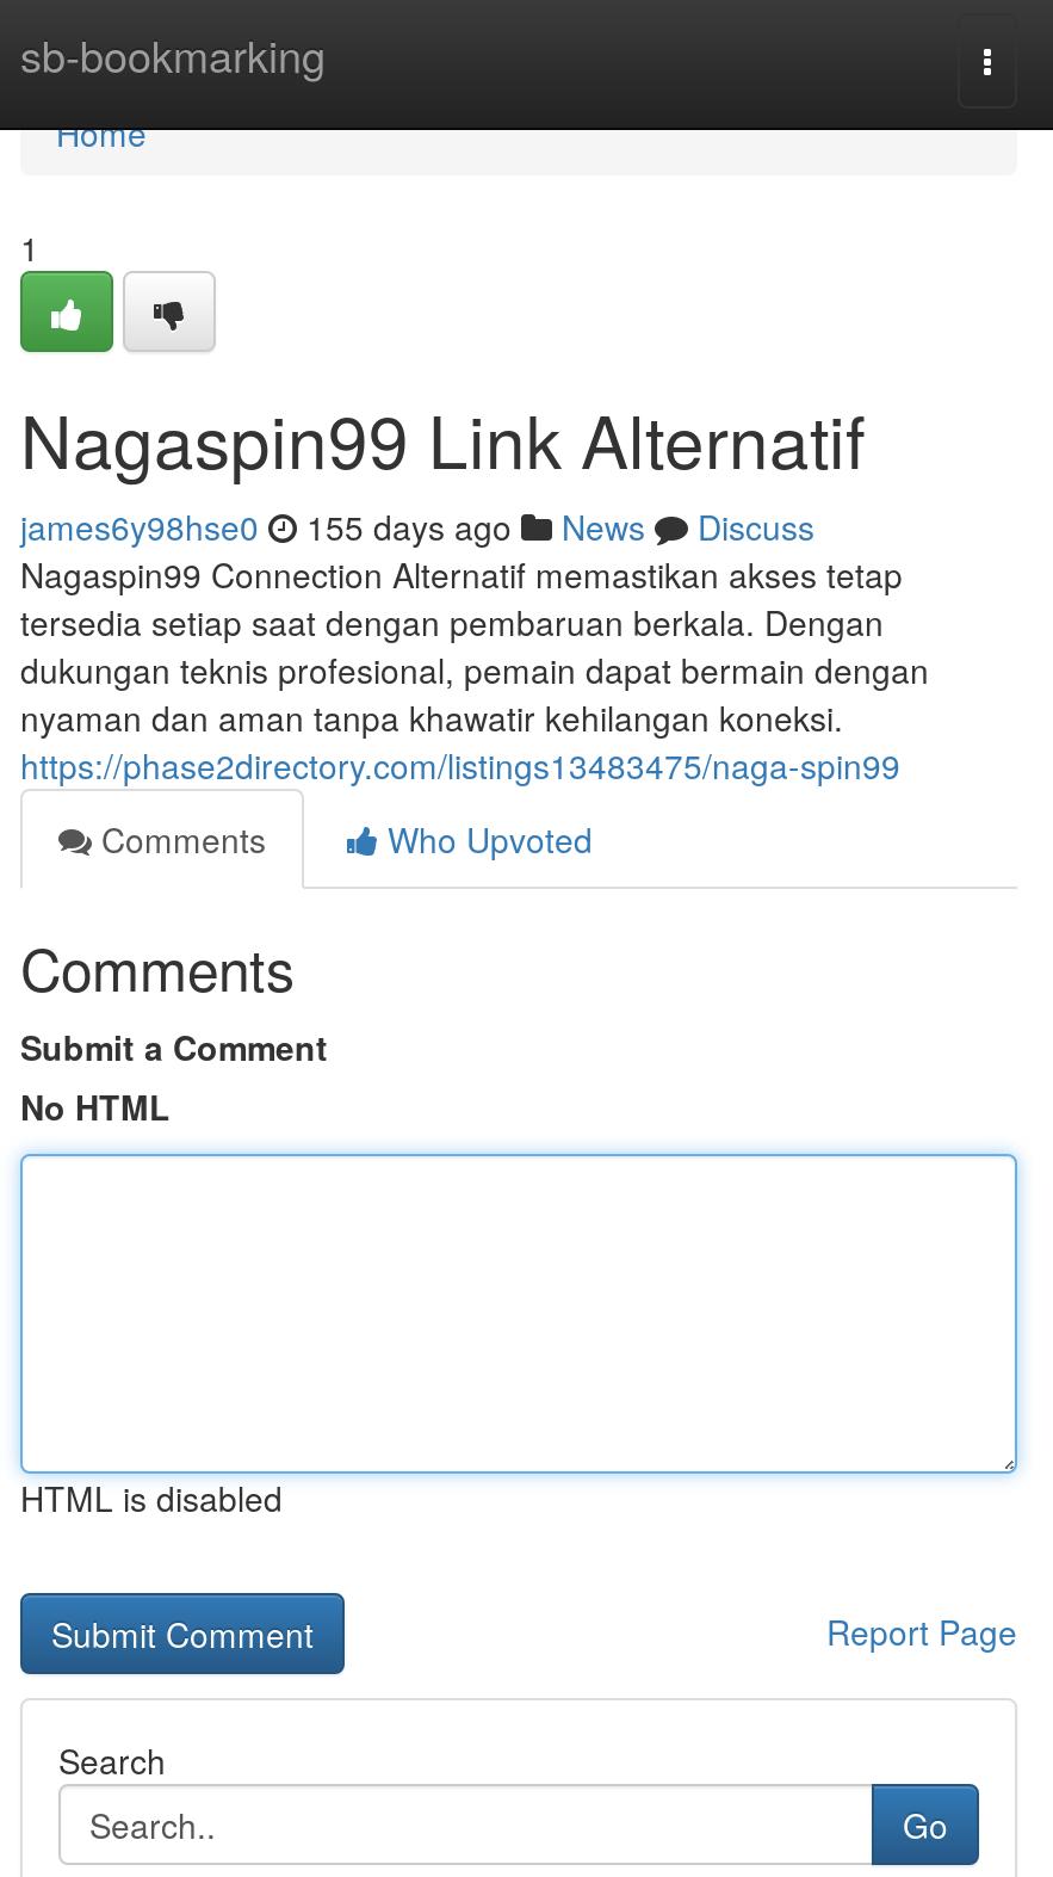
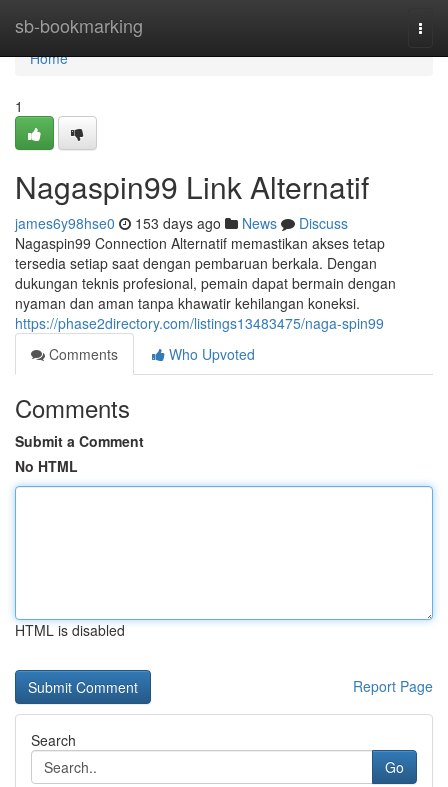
[20,502,814,550] james6y98hse0 155 days ago News Discuss -> [15,213,348,233] james6y98hse0 153 days ago News Discuss

